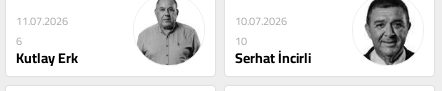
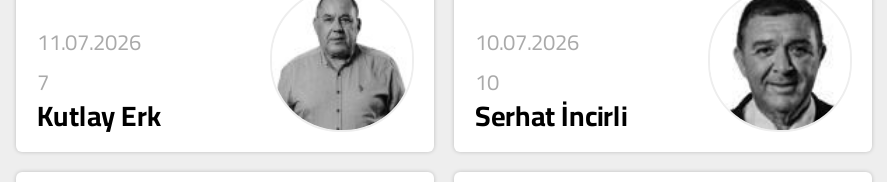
[16,31,22,51] 6 -> [37,62,49,102] 7

